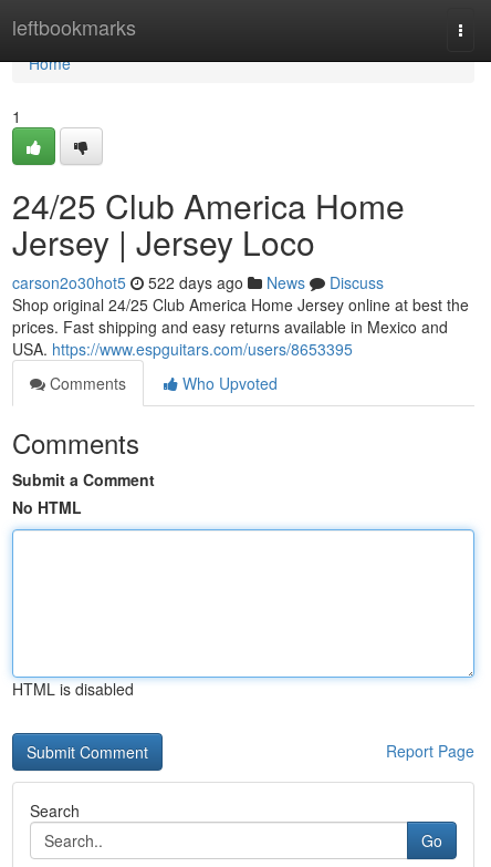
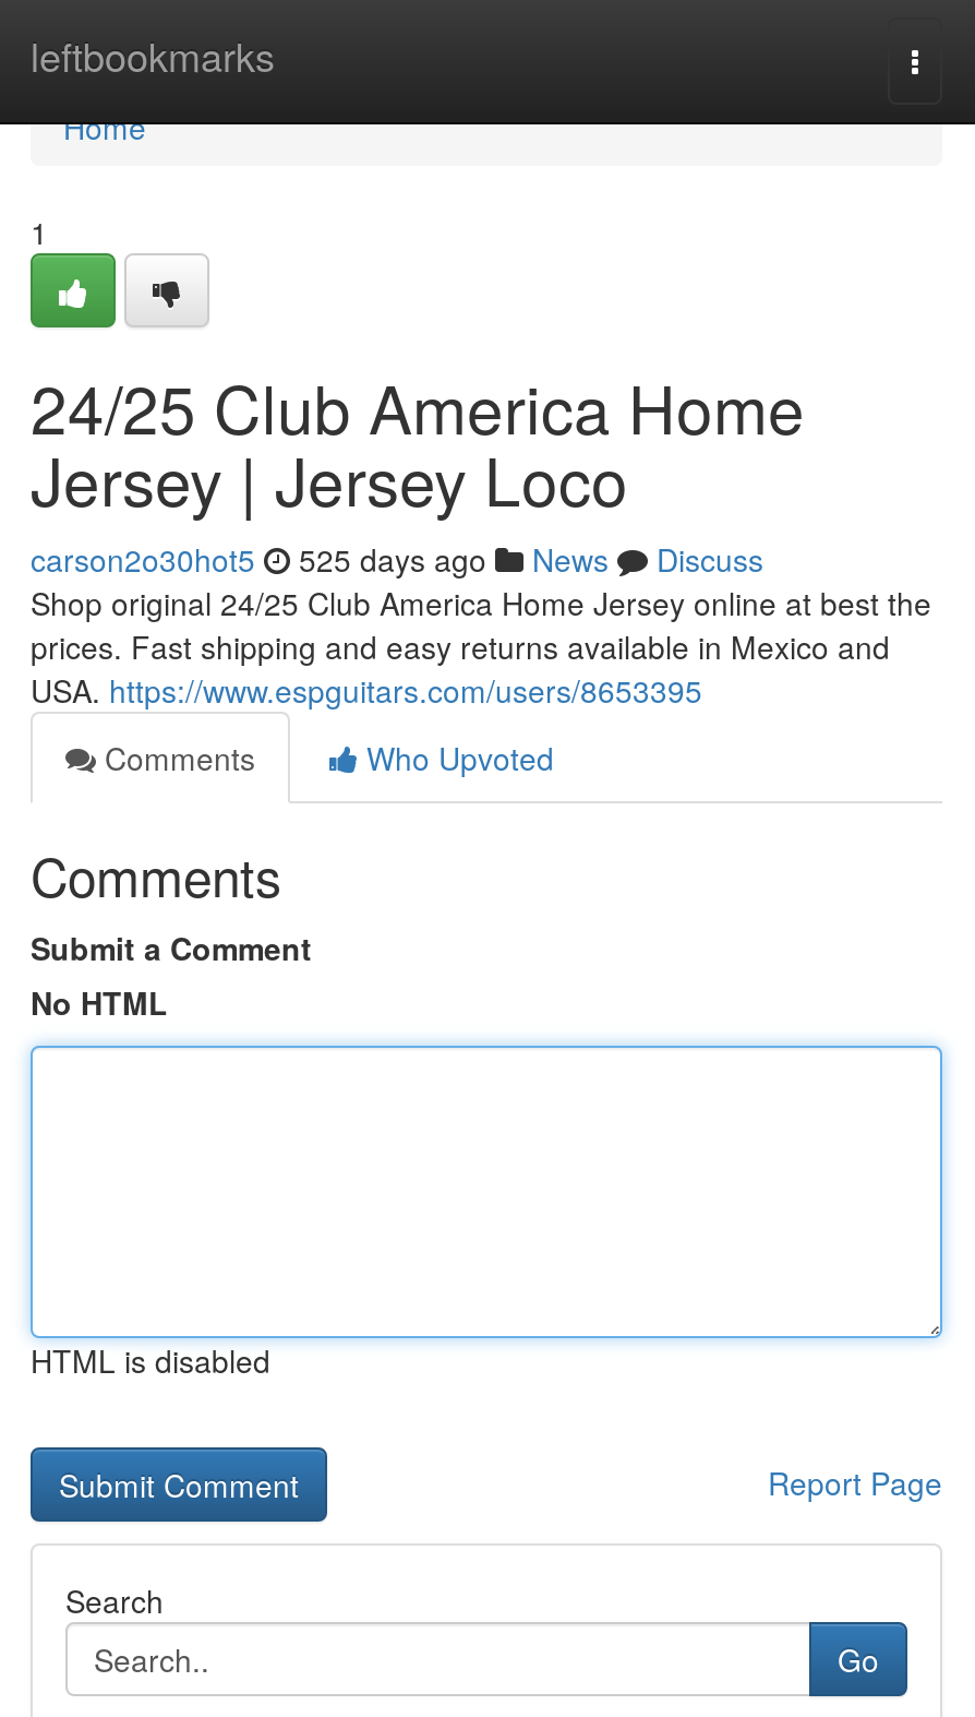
[12,271,384,293] carson2o30hot5 522 days ago News Discuss -> [31,537,763,581] carson2o30hot5 525 days ago News Discuss

